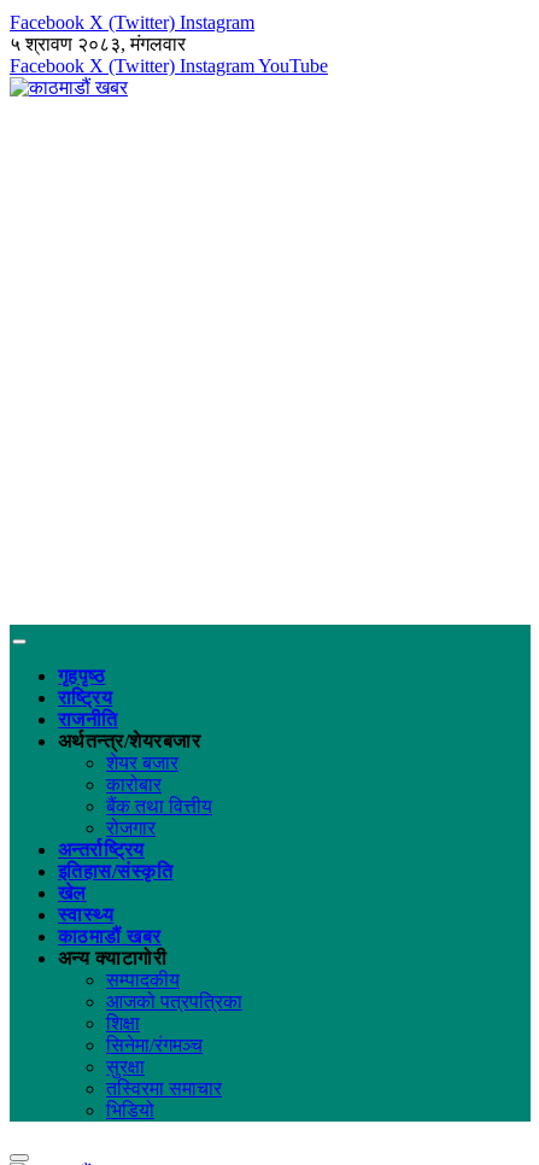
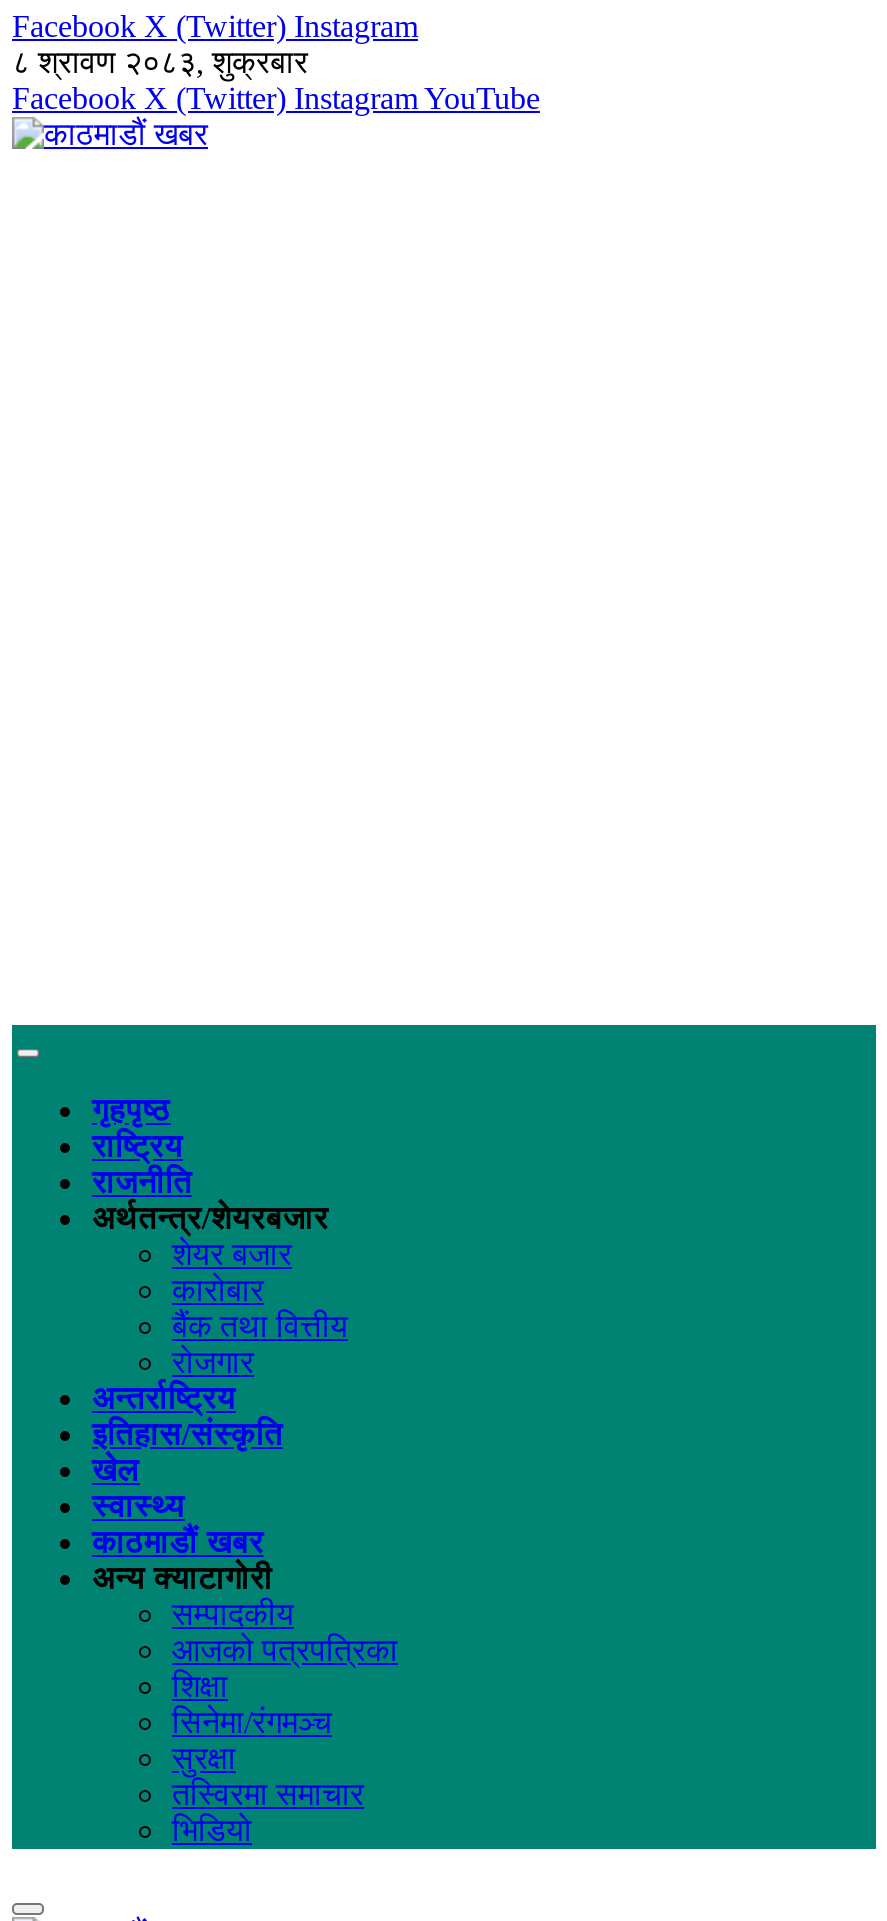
[10,34,186,54] ५ श्रावण २०८३, मंगलवार -> [12,45,308,79] ८ श्रावण २०८३, शुक्रबार

